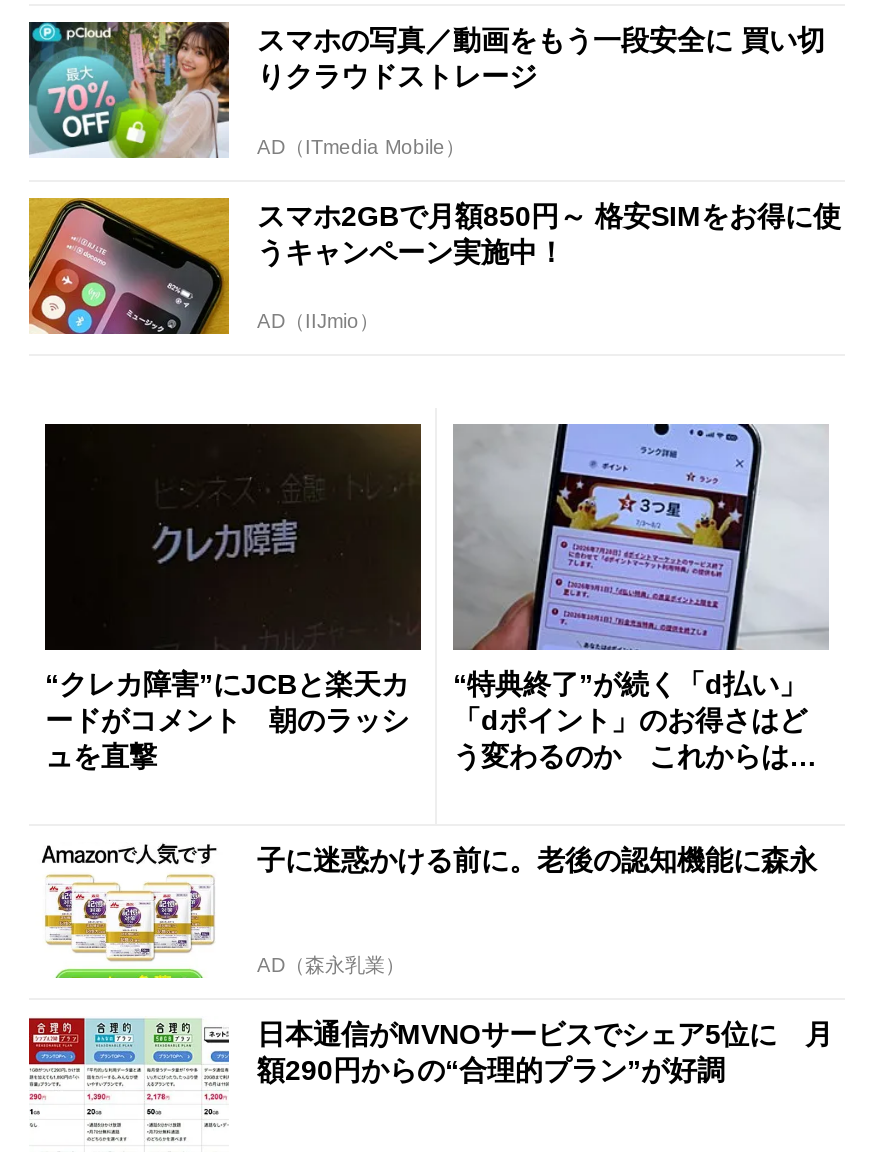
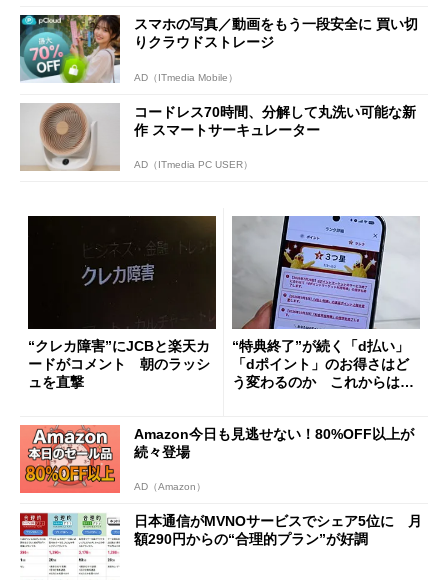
[27,196,841,336] [image] | スマホ2GBで月額850円～ 格安SIMをお得に使 | うキャンペーン実施中！ -> [20,103,416,172] [image] | コードレス70時間、分解して丸洗い可能な新 | 作 スマートサーキュレーター
[257,310,379,332] AD（IIJmio） -> [134,159,253,170] AD（ITmedia PC USER）
[29,842,817,980] [image] | 子に迷惑かける前に。老後の認知機能に森永 -> [19,424,414,494] [image] | Amazon今日も見逃せない！80%OFF以上が | 続々登場
[257,954,405,976] AD（森永乳業） -> [134,481,206,492] AD（Amazon）

